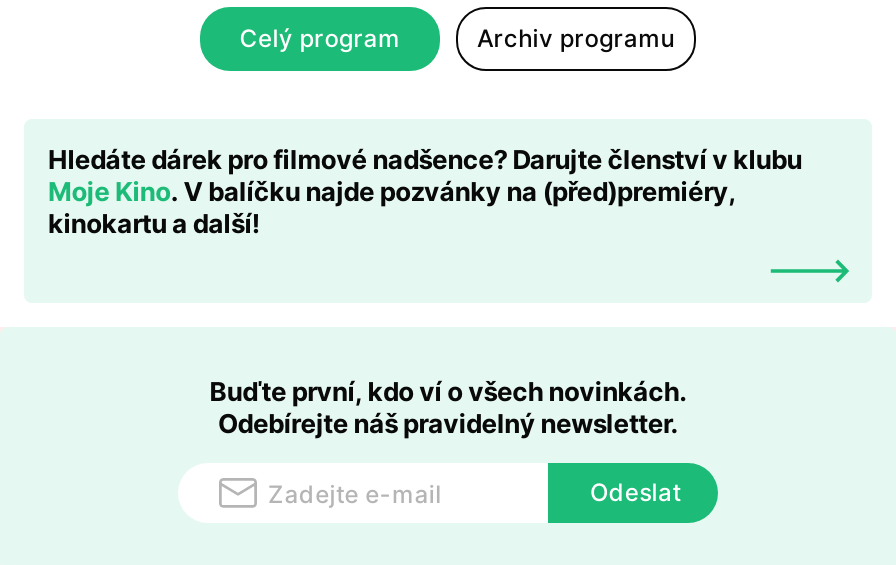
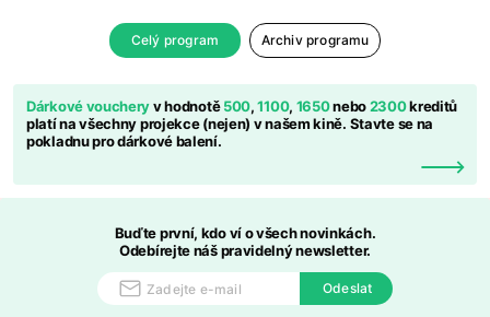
[48,143,802,239] Hledáte dárek pro filmové nadšence? Darujte členství v klubu | Moje Kino. V balíčku najde pozvánky na (před)premiéry, | kinokartu a další! -> [26,97,457,150] Dárkové vouchery v hodnotě 500, 1100, 1650 nebo 2300 kreditů | platí na všechny projekce (nejen) v našem kině. Stavte se na | pokladnu pro dárkové balení.

